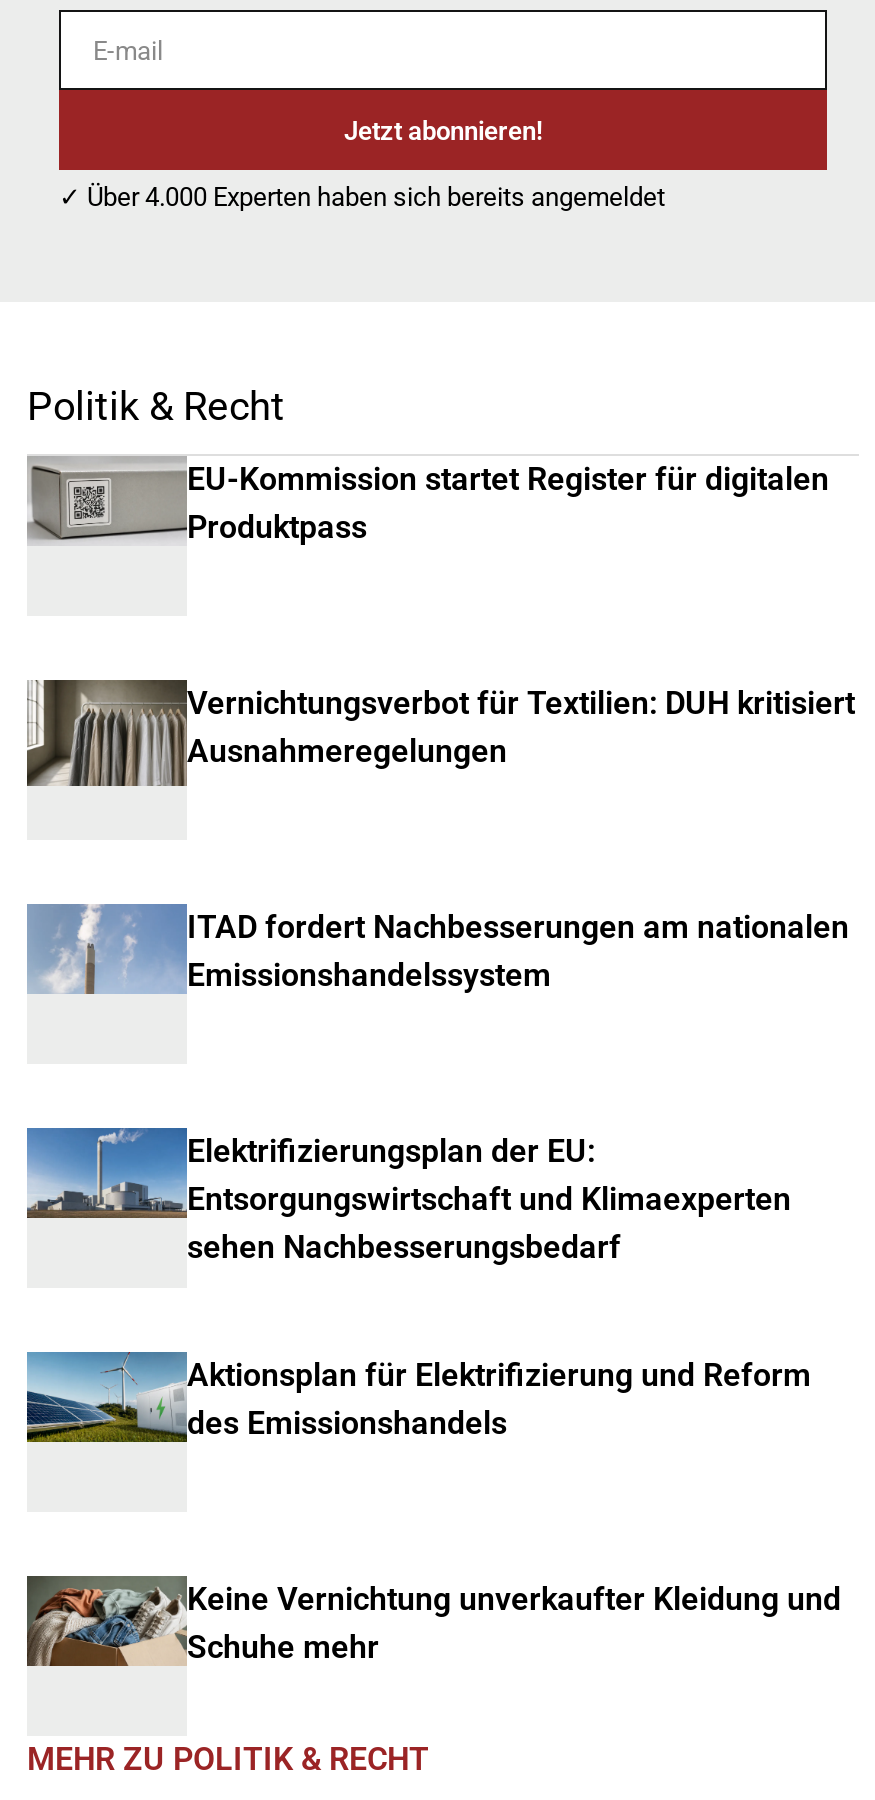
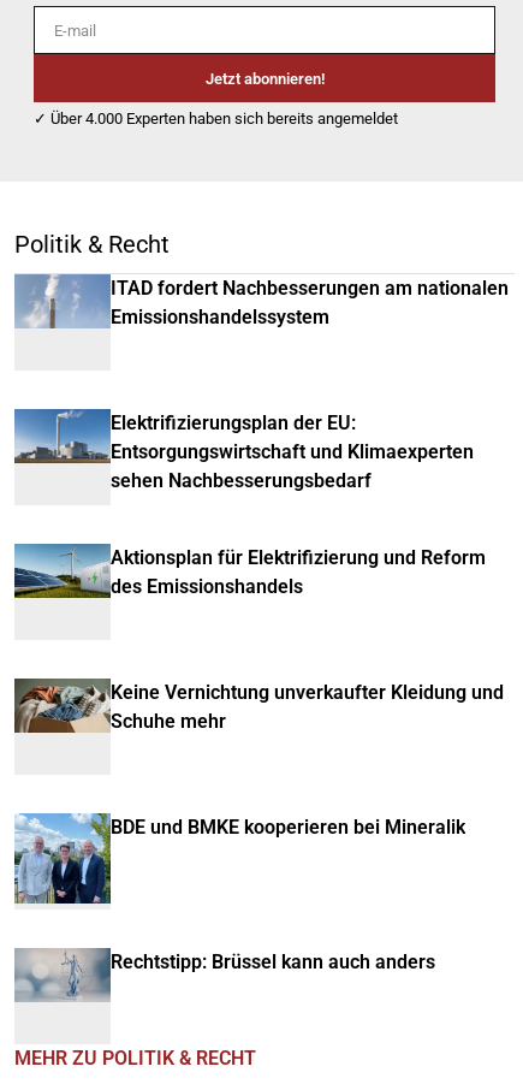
[27,456,829,546] [image] | EU-Kommission startet Register für digitalen | Produktpass -> none
[25,678,855,788] [image] | Vernichtungsverbot für Textilien: DUH kritisiert | Ausnahmeregelungen -> none
moved [27,904,849,1666] -> [14,274,509,733]: [image] | ITAD fordert Nachbesserungen am nationalen | Emissionshandelssystem | ... | Keine Vernichtung unverkaufter Kleidung und | Schuhe mehr
none -> [13,813,465,905] [image] | BDE und BMKE kooperieren bei Mineralik
none -> [14,948,435,1002] [image] | Rechtstipp: Brüssel kann auch anders

